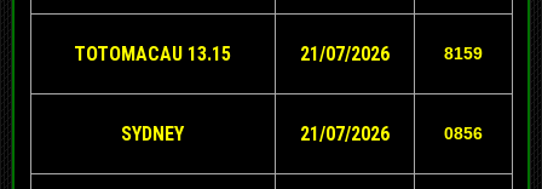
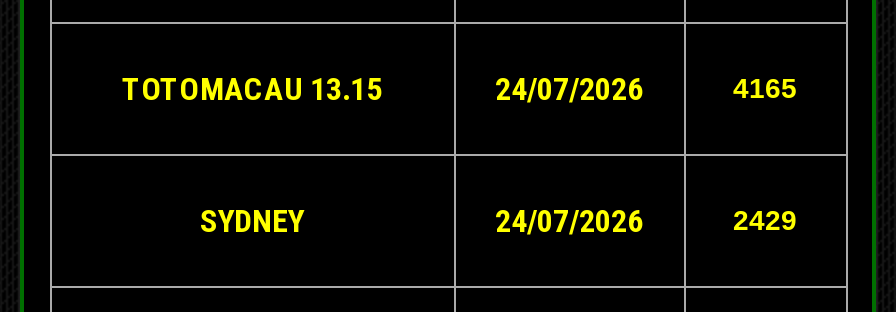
[299,43,482,66] 21/07/2026 | 8159 -> [495,70,797,108] 24/07/2026 | 4165
[299,123,389,146] 21/07/2026 -> [495,202,643,240] 24/07/2026
[443,124,482,143] 0856 -> [733,204,797,236] 2429

